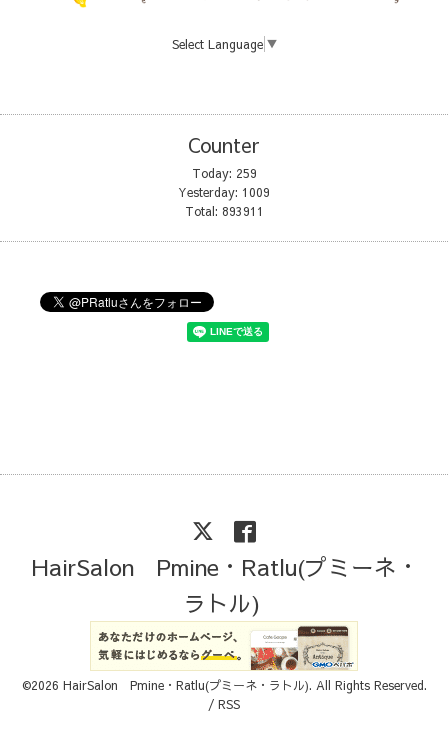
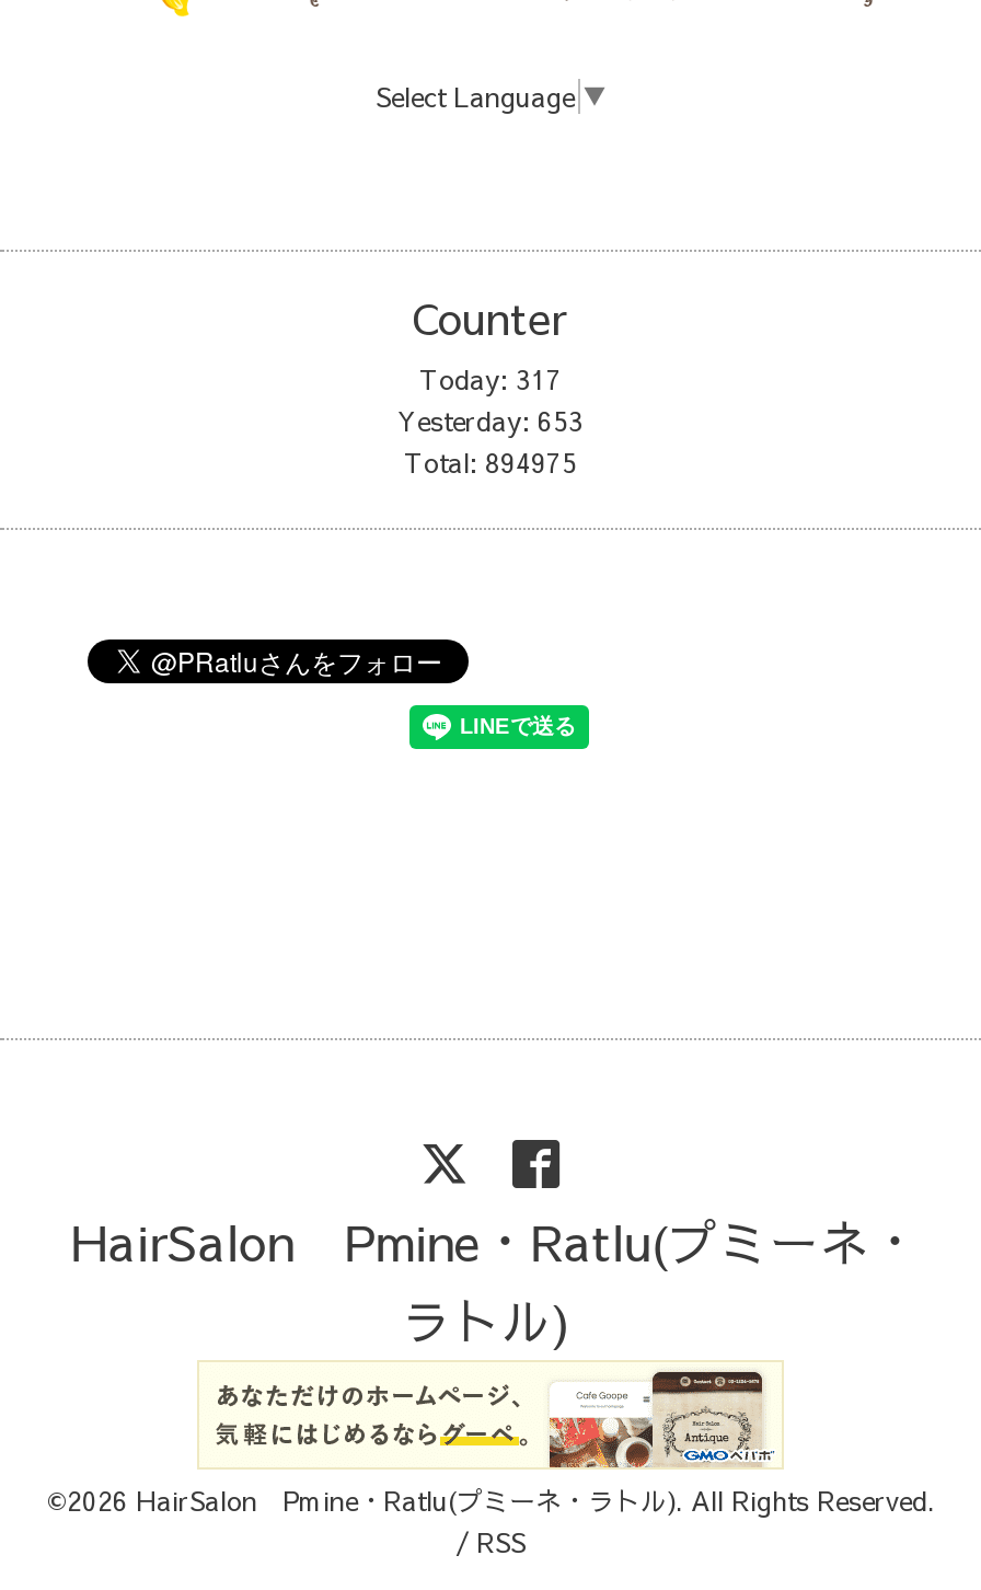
[191,165,256,181] Today: 259 -> [419,361,562,396] Today: 317
[178,184,270,200] Yesterday: 1009 -> [397,403,584,438] Yesterday: 653
[184,203,263,219] Total: 893911 -> [404,444,577,479] Total: 894975

